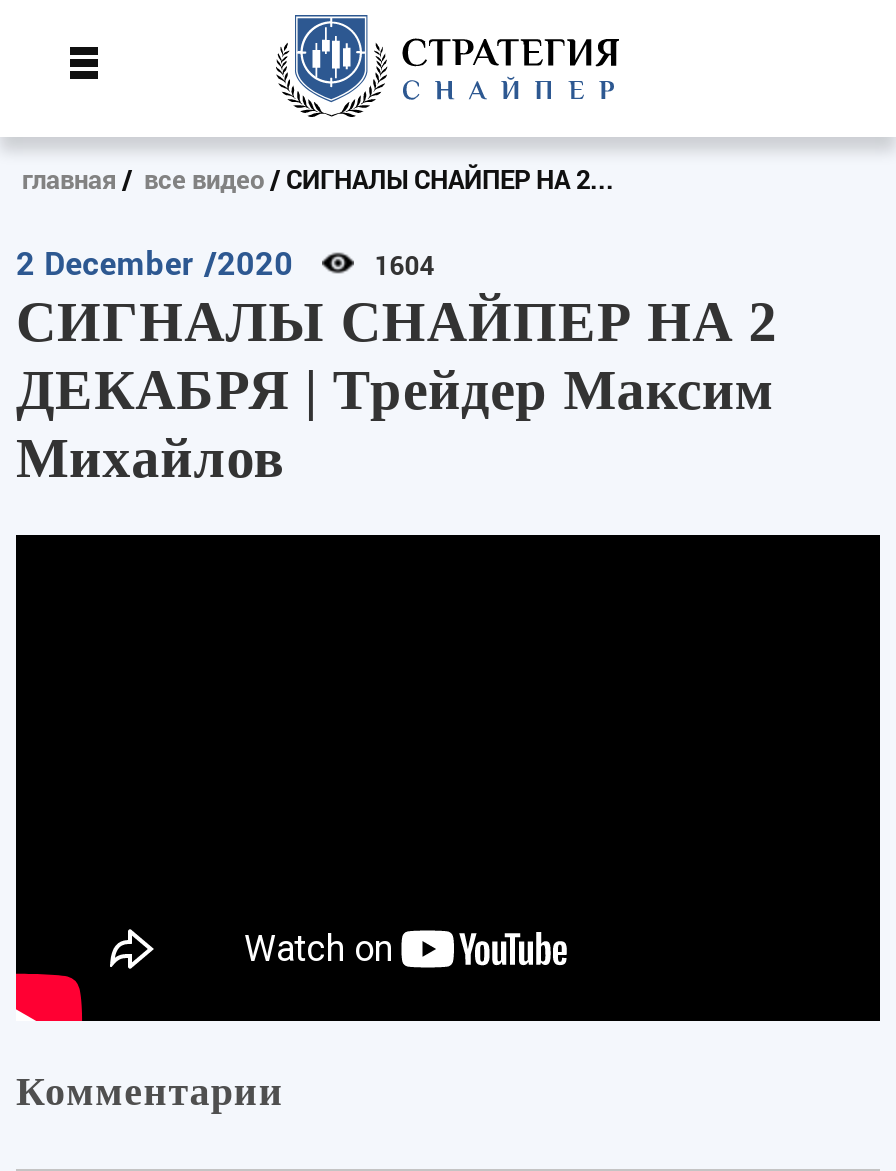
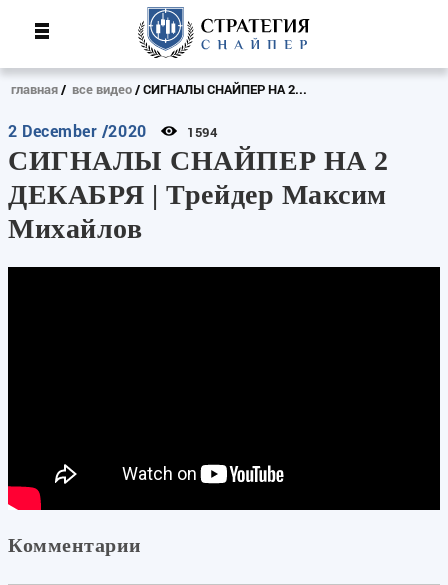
[374,247,435,283] 1604 -> [187,123,217,141] 1594

